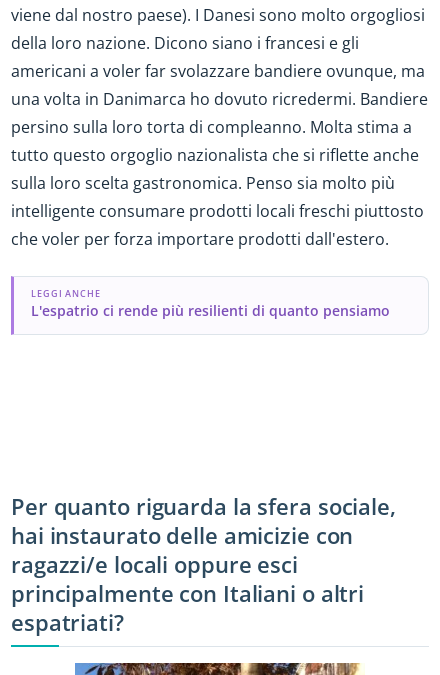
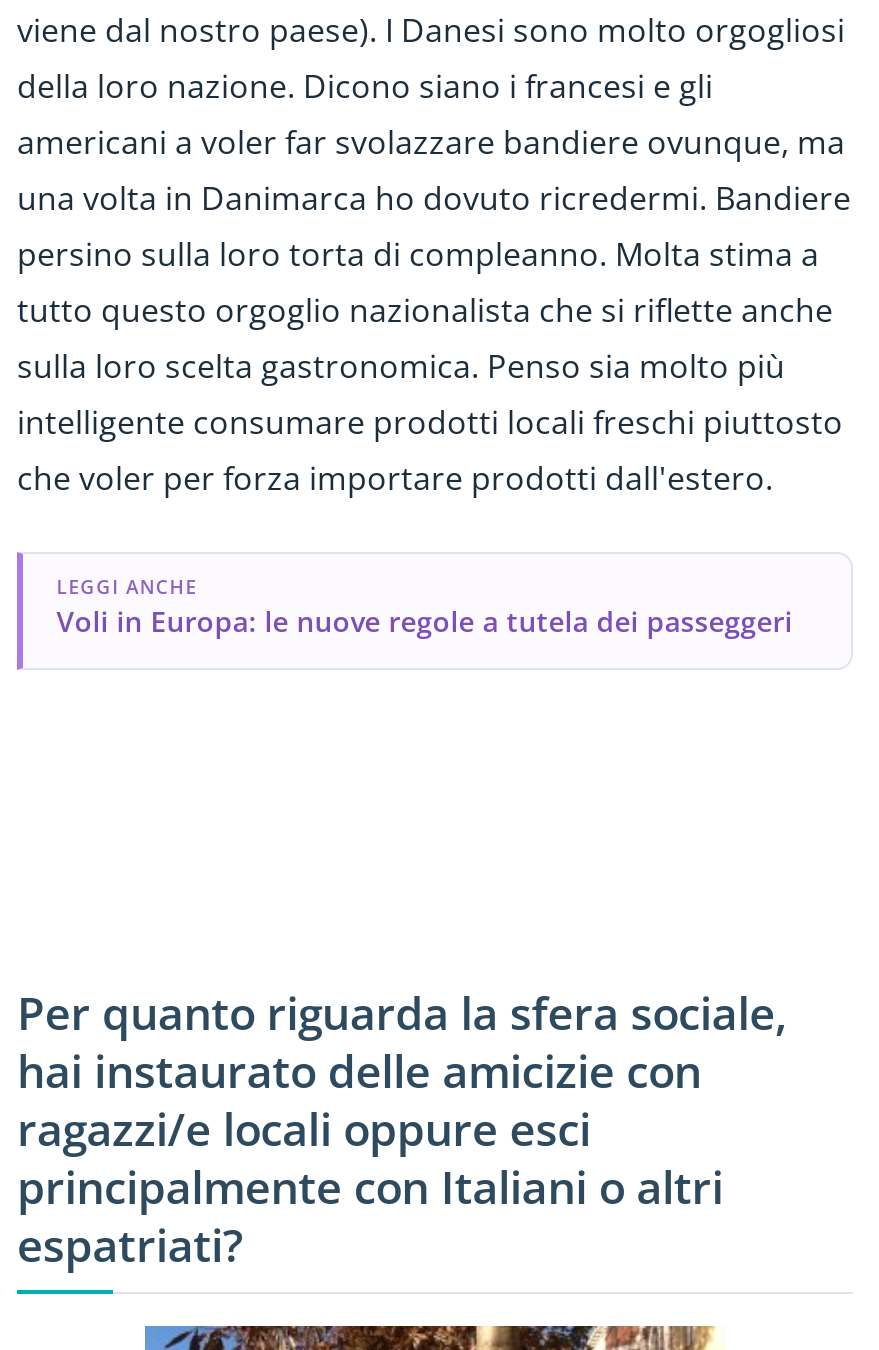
[31,301,390,320] L'espatrio ci rende più resilienti di quanto pensiamo -> [57,603,793,641] Voli in Europa: le nuove regole a tutela dei passeggeri

